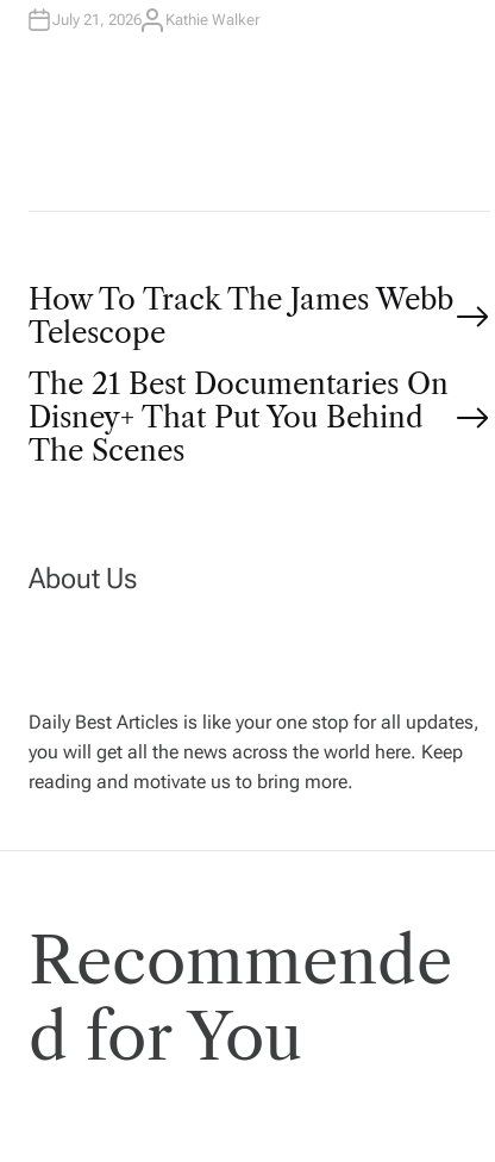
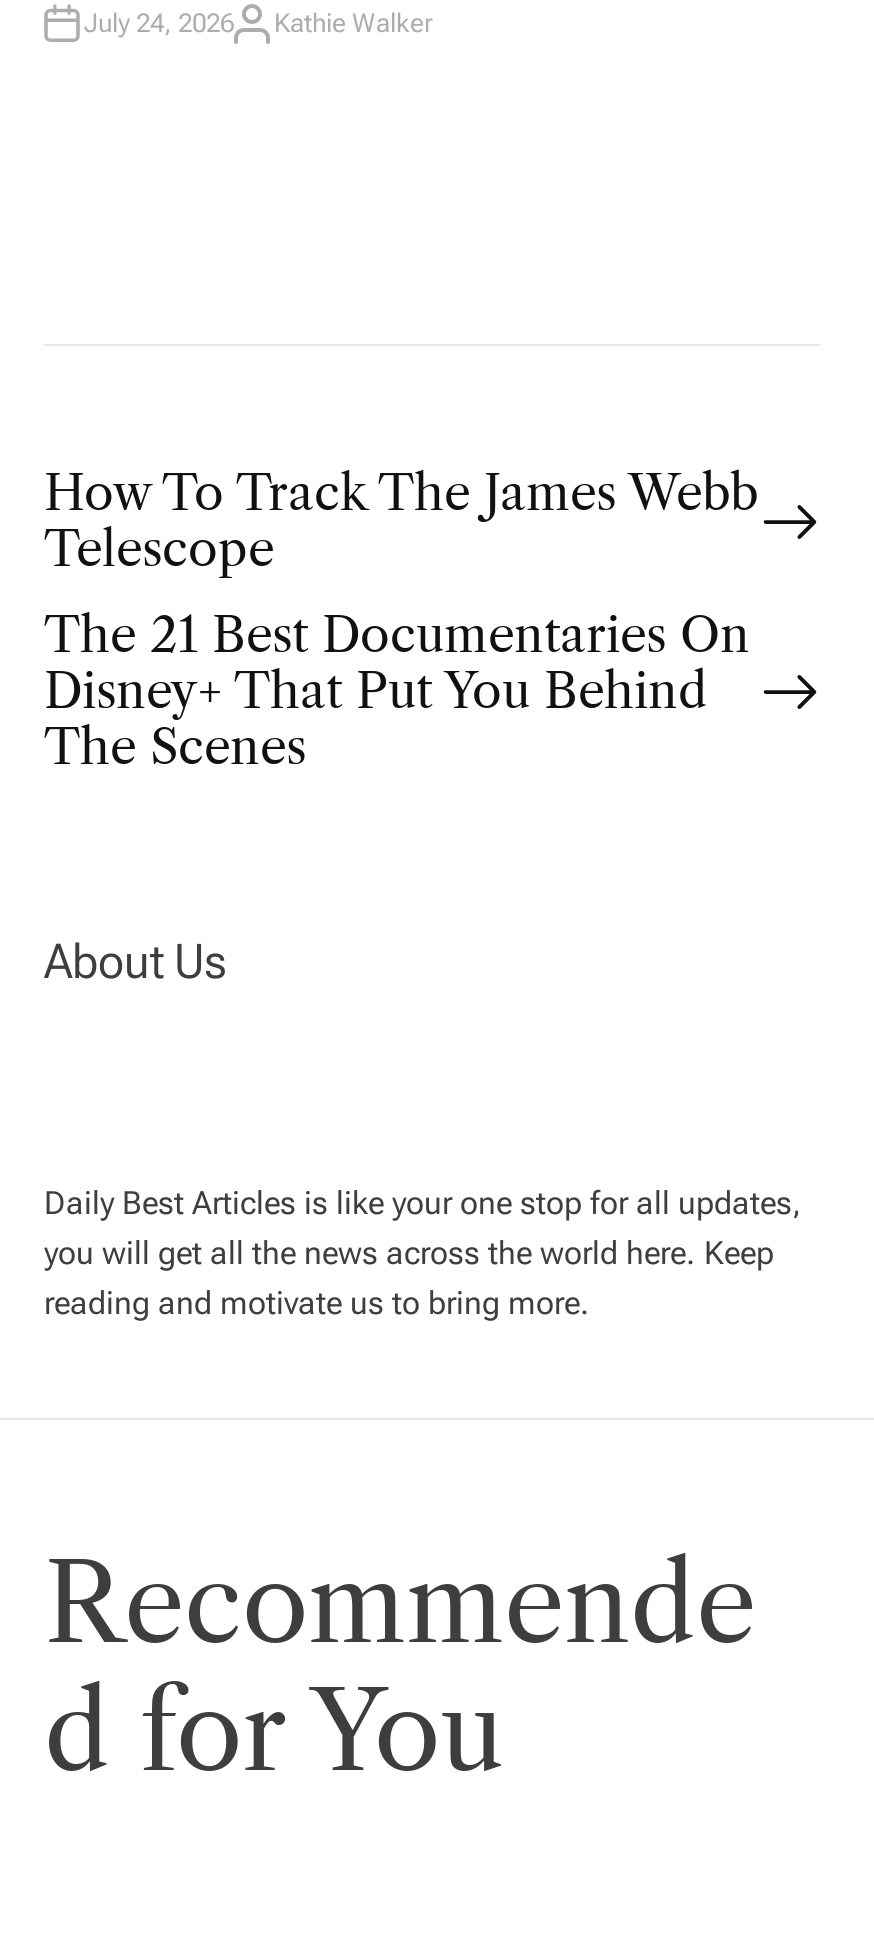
[52,11,259,35] July 21, 2026A Kathie Walker -> [84,9,432,49] July 24, 2026A Kathie Walker

